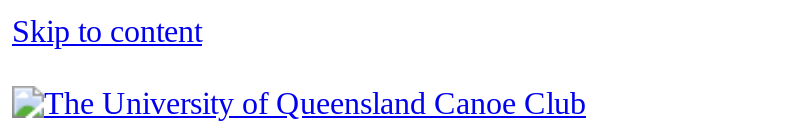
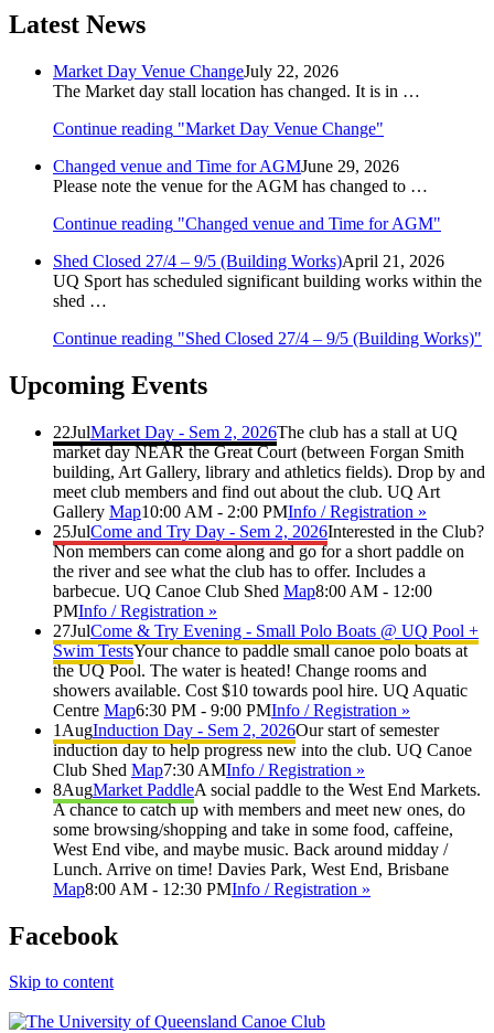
none -> [9,10,485,950] Latest News | Market Day Venue ChangeJuly 22, 2026 | The Market day stall location has changed. It is in … | Continue reading "Market Day Venue Change" | Changed venue and Time for AGMJune 29, 2026 | Please note the venue for the AGM has changed to … | Continue reading "Changed venue and Time for AGM" | Shed Closed 27/4 – 9/5 (Building Works)April 21, 2026 | UQ Sport has scheduled significant building works within the | shed … | Continue reading "Shed Closed 27/4 – 9/5 (Building Works)" | Upcoming Events | 22JulMarket Day - Sem 2, 2026The club has a stall at UQ | market day NEAR the Great Court (between Forgan Smith | building, Art Gallery, library and athletics fields). Drop by and | meet club members and find out about the club. UQ Art | Gallery Map 10:00 AM - 2:00 PMInfo / Registration » | 25JulCome and Try Day - Sem 2, 2026Interested in the Club? | Non members can come along and go for a short paddle on | the river and see what the club has to offer. Includes a | barbecue. UQ Canoe Club Shed Map8:00 AM - 12:00 | PMInfo / Registration » | 27JulCome & Try Evening - Small Polo Boats @ UQ Pool + | Swim TestsYour chance to paddle small canoe polo boats at | the UQ Pool. The water is heated! Change rooms and | showers available. Cost $10 towards pool hire. UQ Aquatic | Centre Map6:30 PM - 9:00 PMInfo / Registration » | 1 AugInduction Day - Sem 2, 2026Our start of semester | induction day to help progress new into the club. UQ Canoe | Club Shed Map7:30 AMInfo / Registration » | 8AugMarket PaddleA social paddle to the West End Markets. | A chance to catch up with members and meet new ones, do | some browsing/shopping and take in some food, caffeine, | West End vibe, and maybe music. Back around midday / | Lunch. Arrive on time! Davies Park, West End, Brisbane | Map8:00 AM - 12:30 PMInfo / Registration » | Facebook

